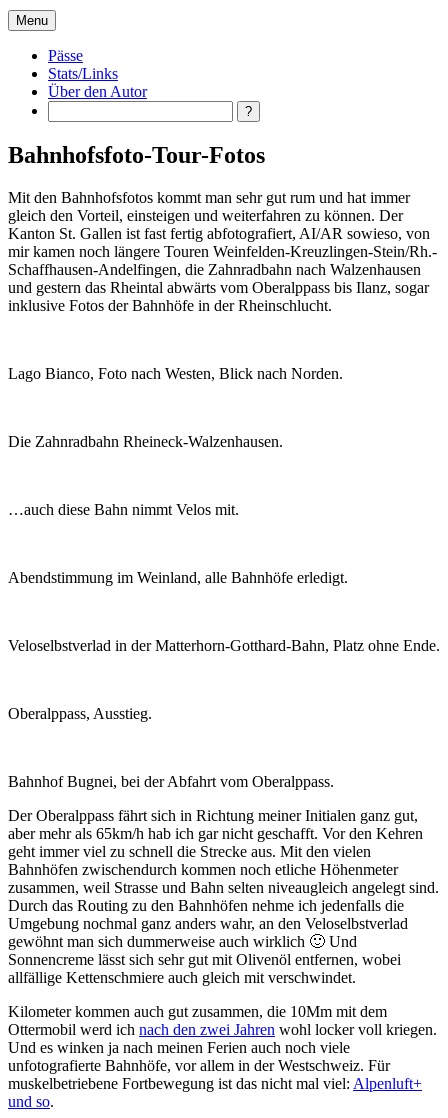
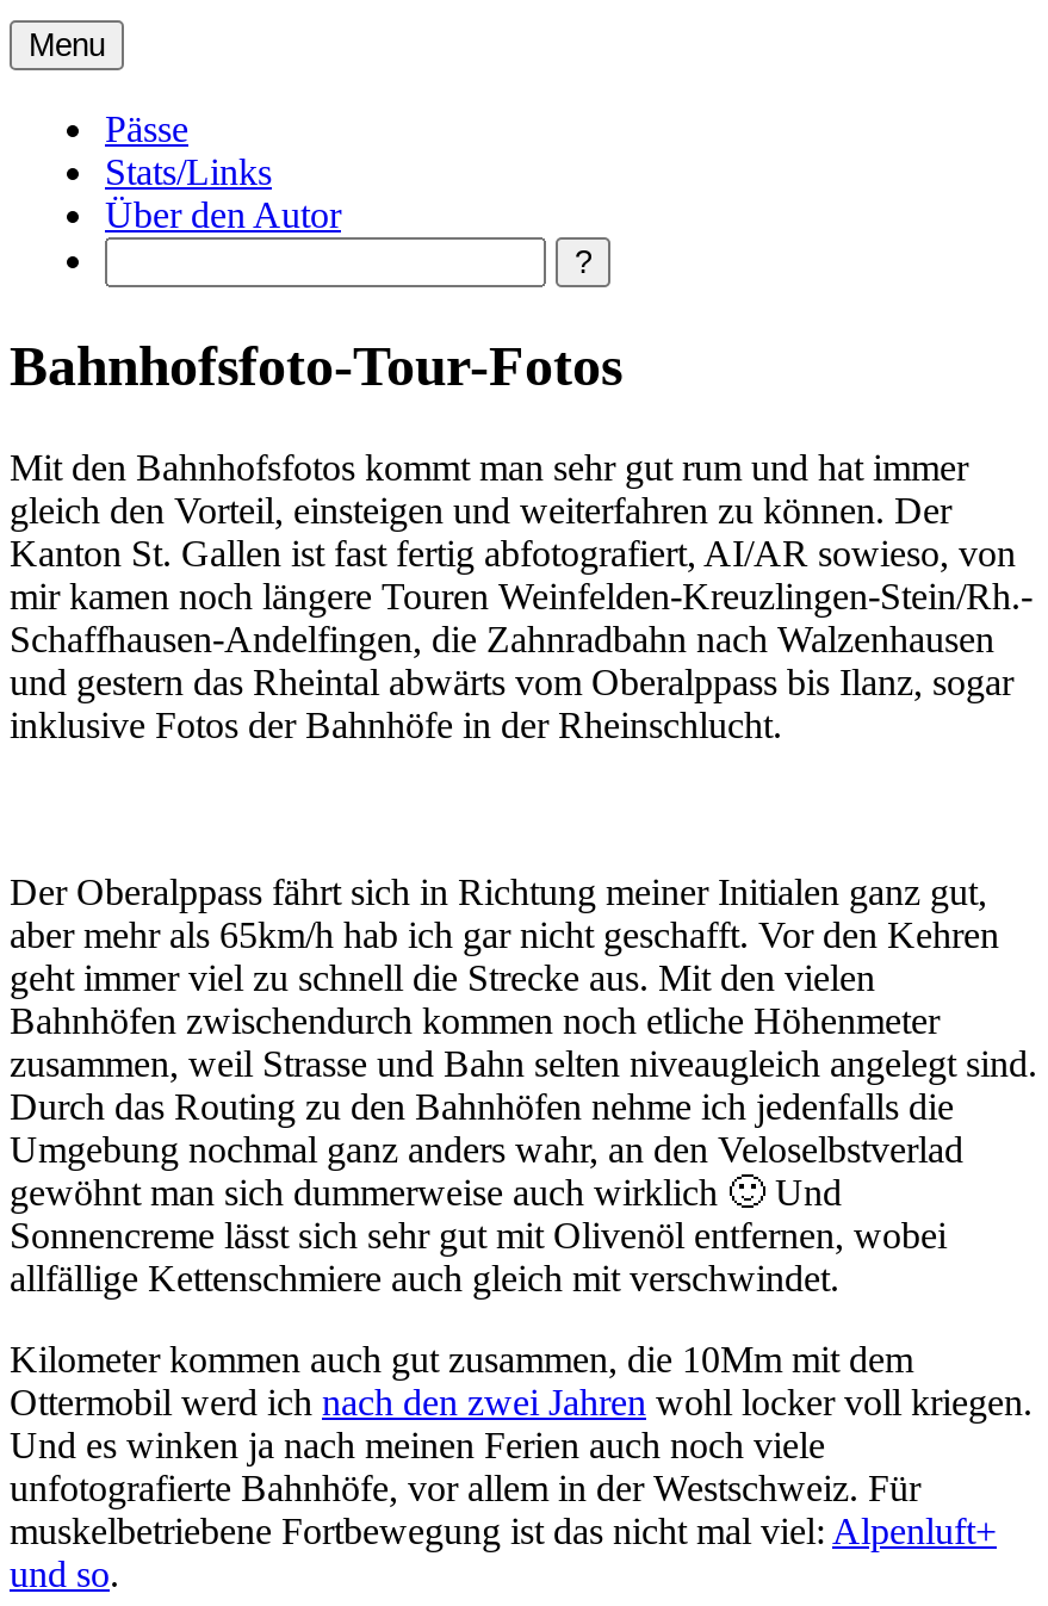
[8,365,343,382] Lago Bianco, Foto nach Westen, Blick nach Norden. -> none
[8,433,283,450] Die Zahnradbahn Rheineck-Walzenhausen. -> none
[8,501,239,518] …auch diese Bahn nimmt Velos mit. -> none
[8,569,348,586] Abendstimmung im Weinland, alle Bahnhöfe erledigt. -> none
[8,637,440,654] Veloselbstverlad in der Matterhorn-Gotthard-Bahn, Platz ohne Ende. -> none
[8,705,152,722] Oberalppass, Ausstieg. -> none
[8,773,334,790] Bahnhof Bugnei, bei der Abfahrt vom Oberalppass. -> none

